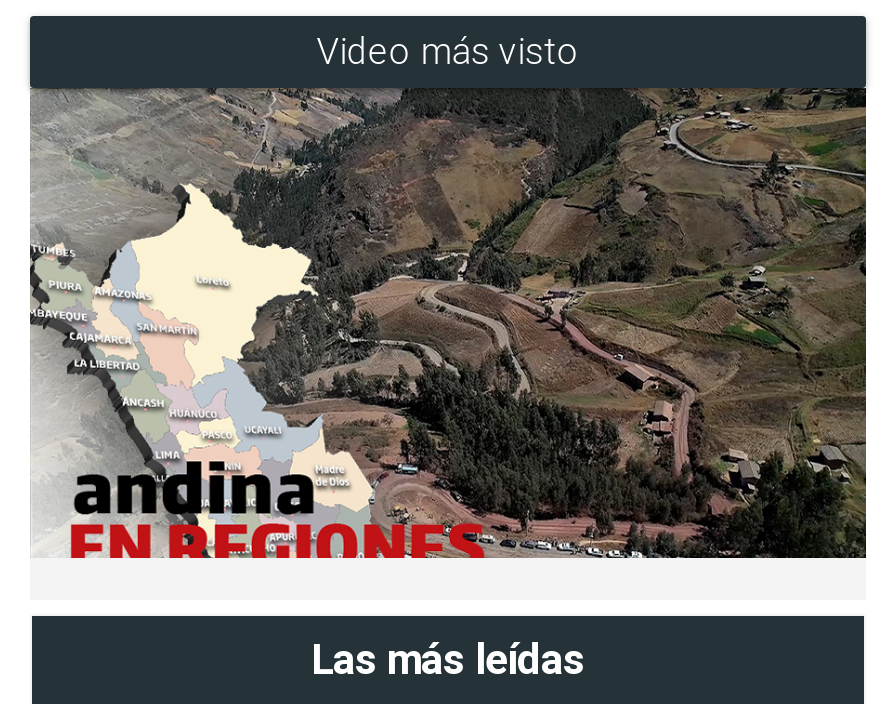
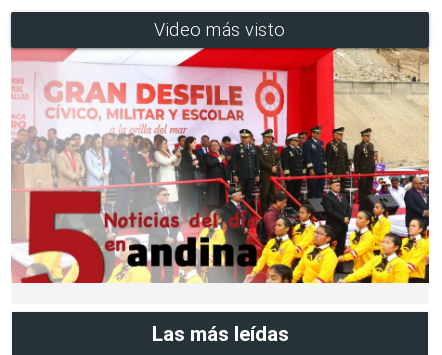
[28,88,868,560] [image] -> [11,47,430,284] [image]

